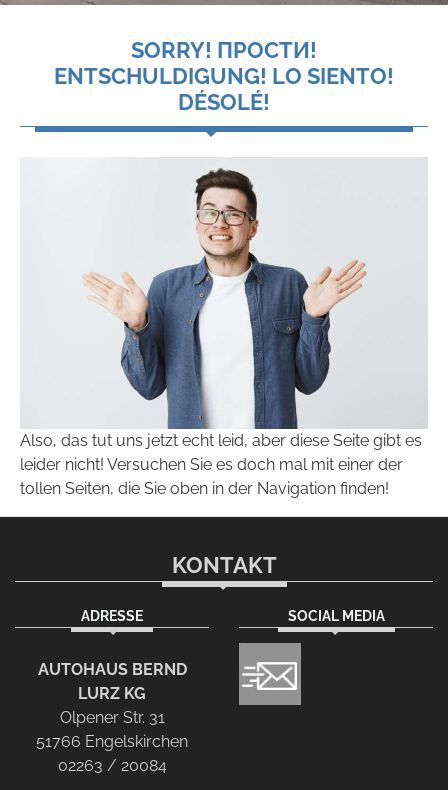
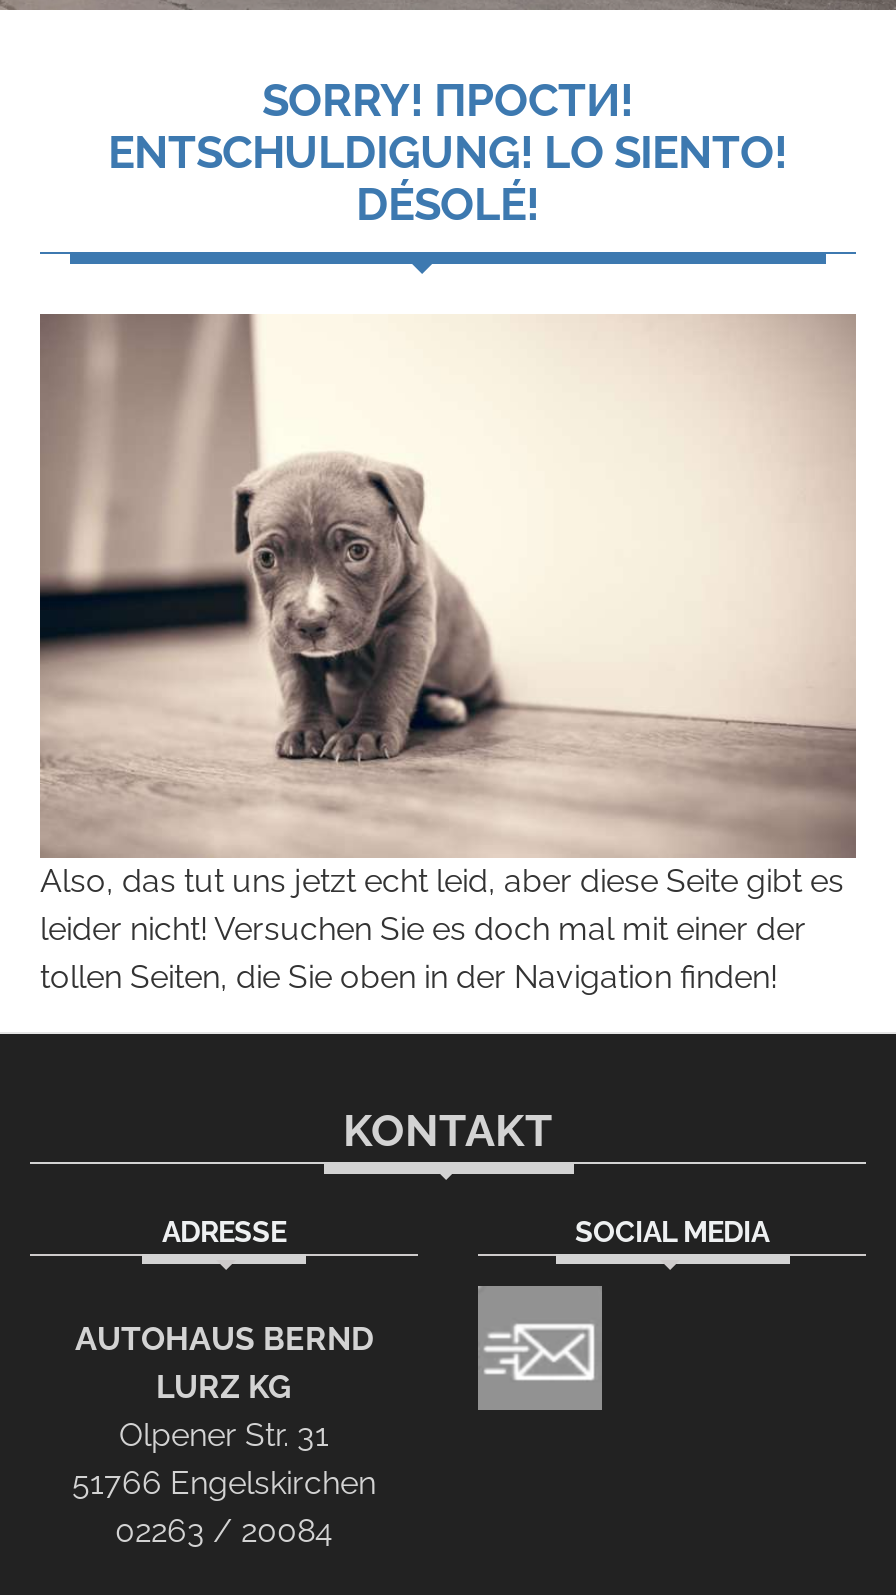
[20,157,427,429] [image] -> [38,312,856,858] [image]

